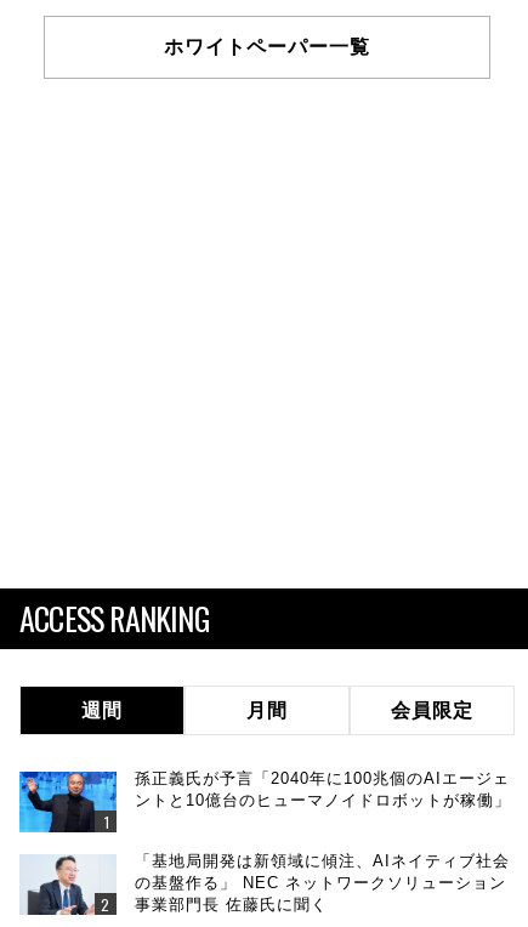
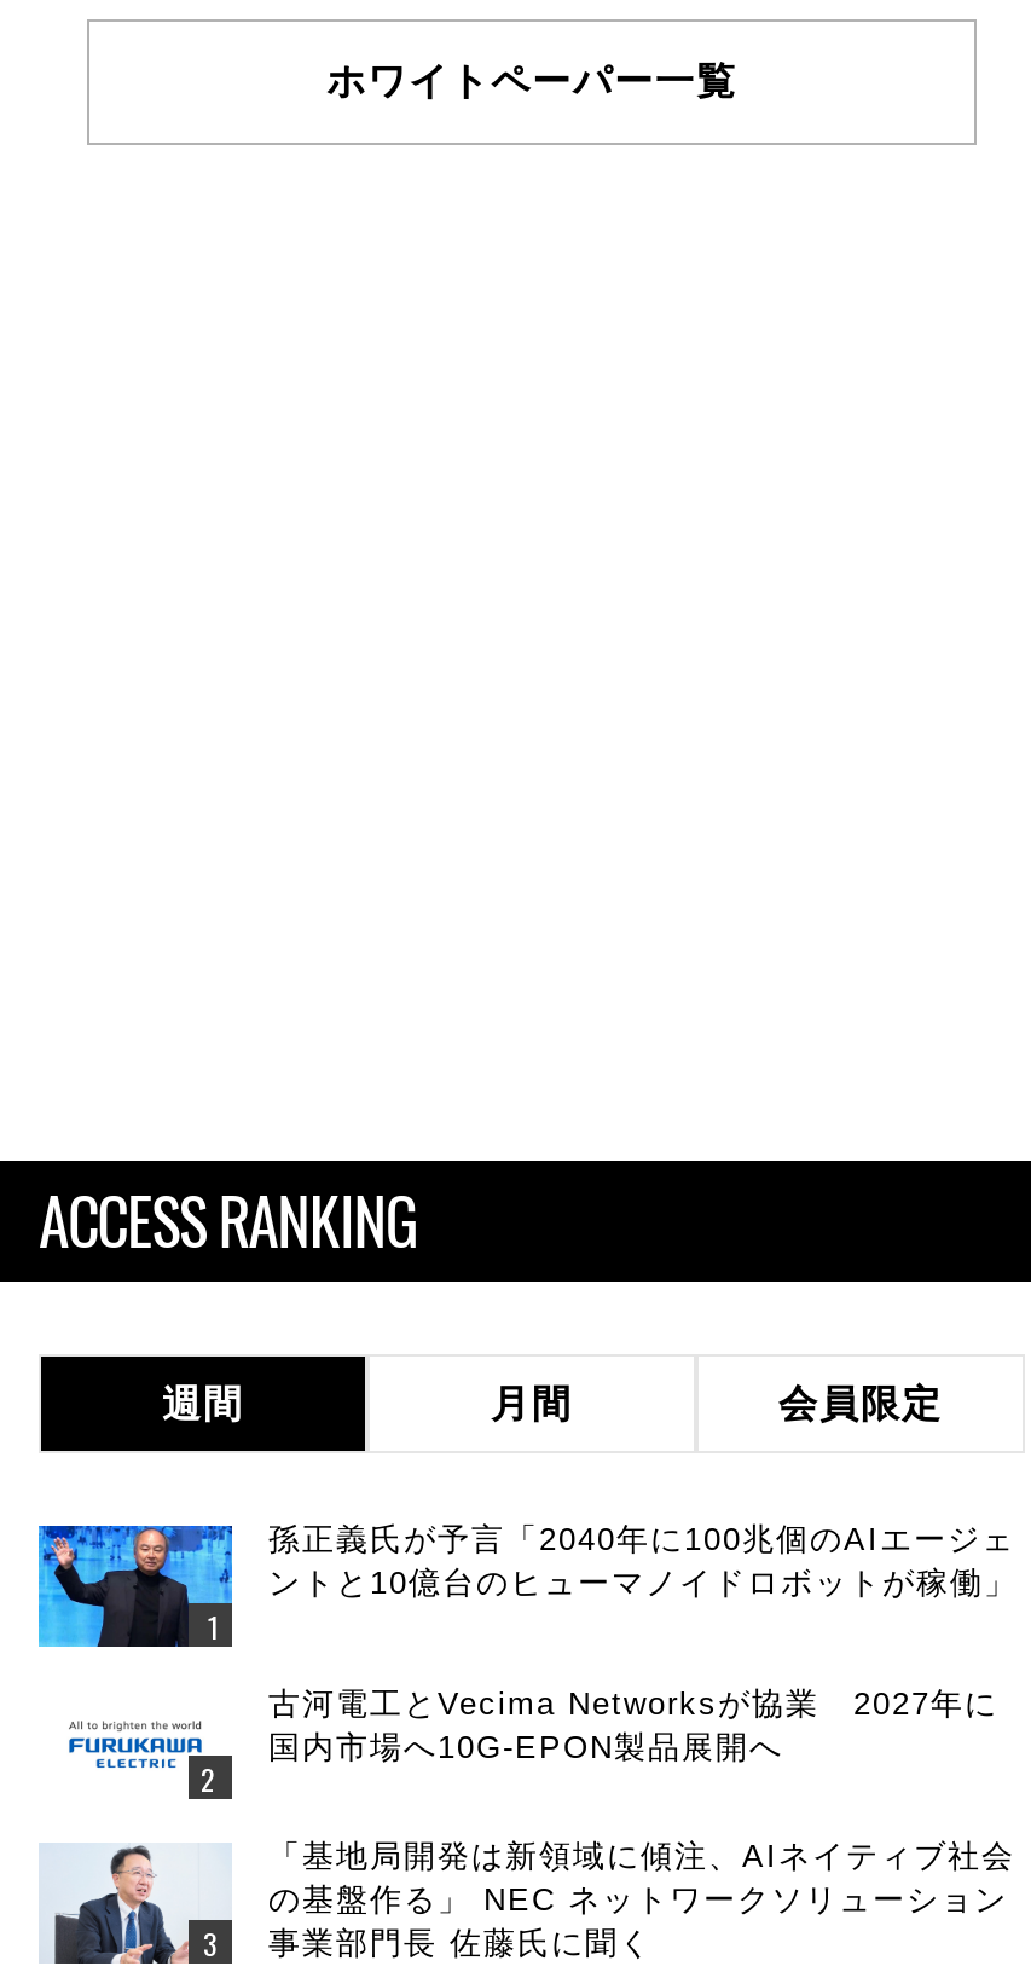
none -> [44,1685,998,1800] [image] | 古河電工とVecima Networksが協業 2027年に | 国内市場へ10G-EPON製品展開へ

